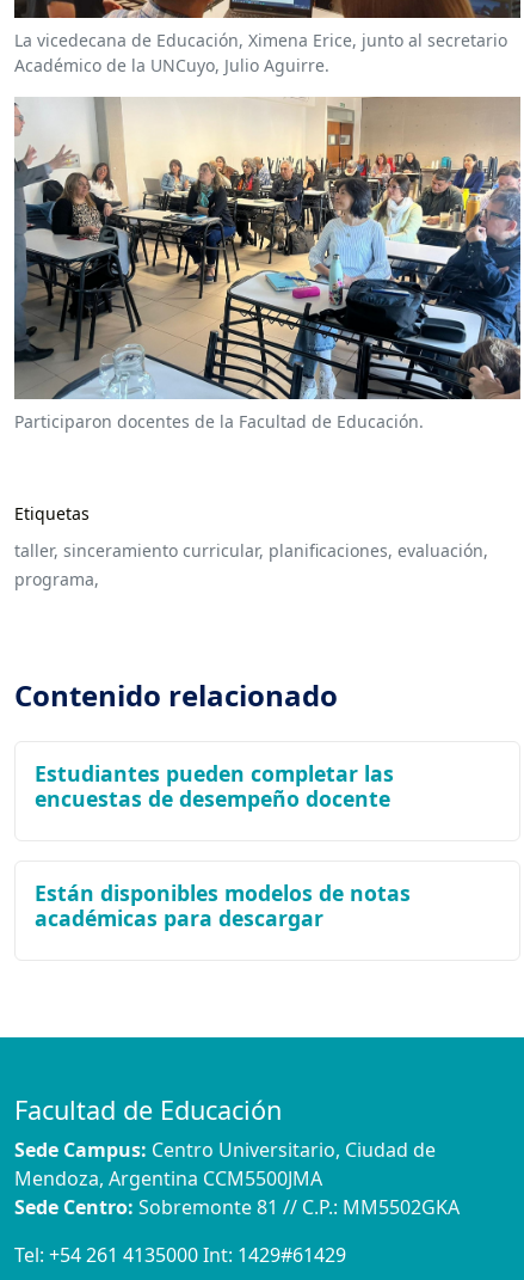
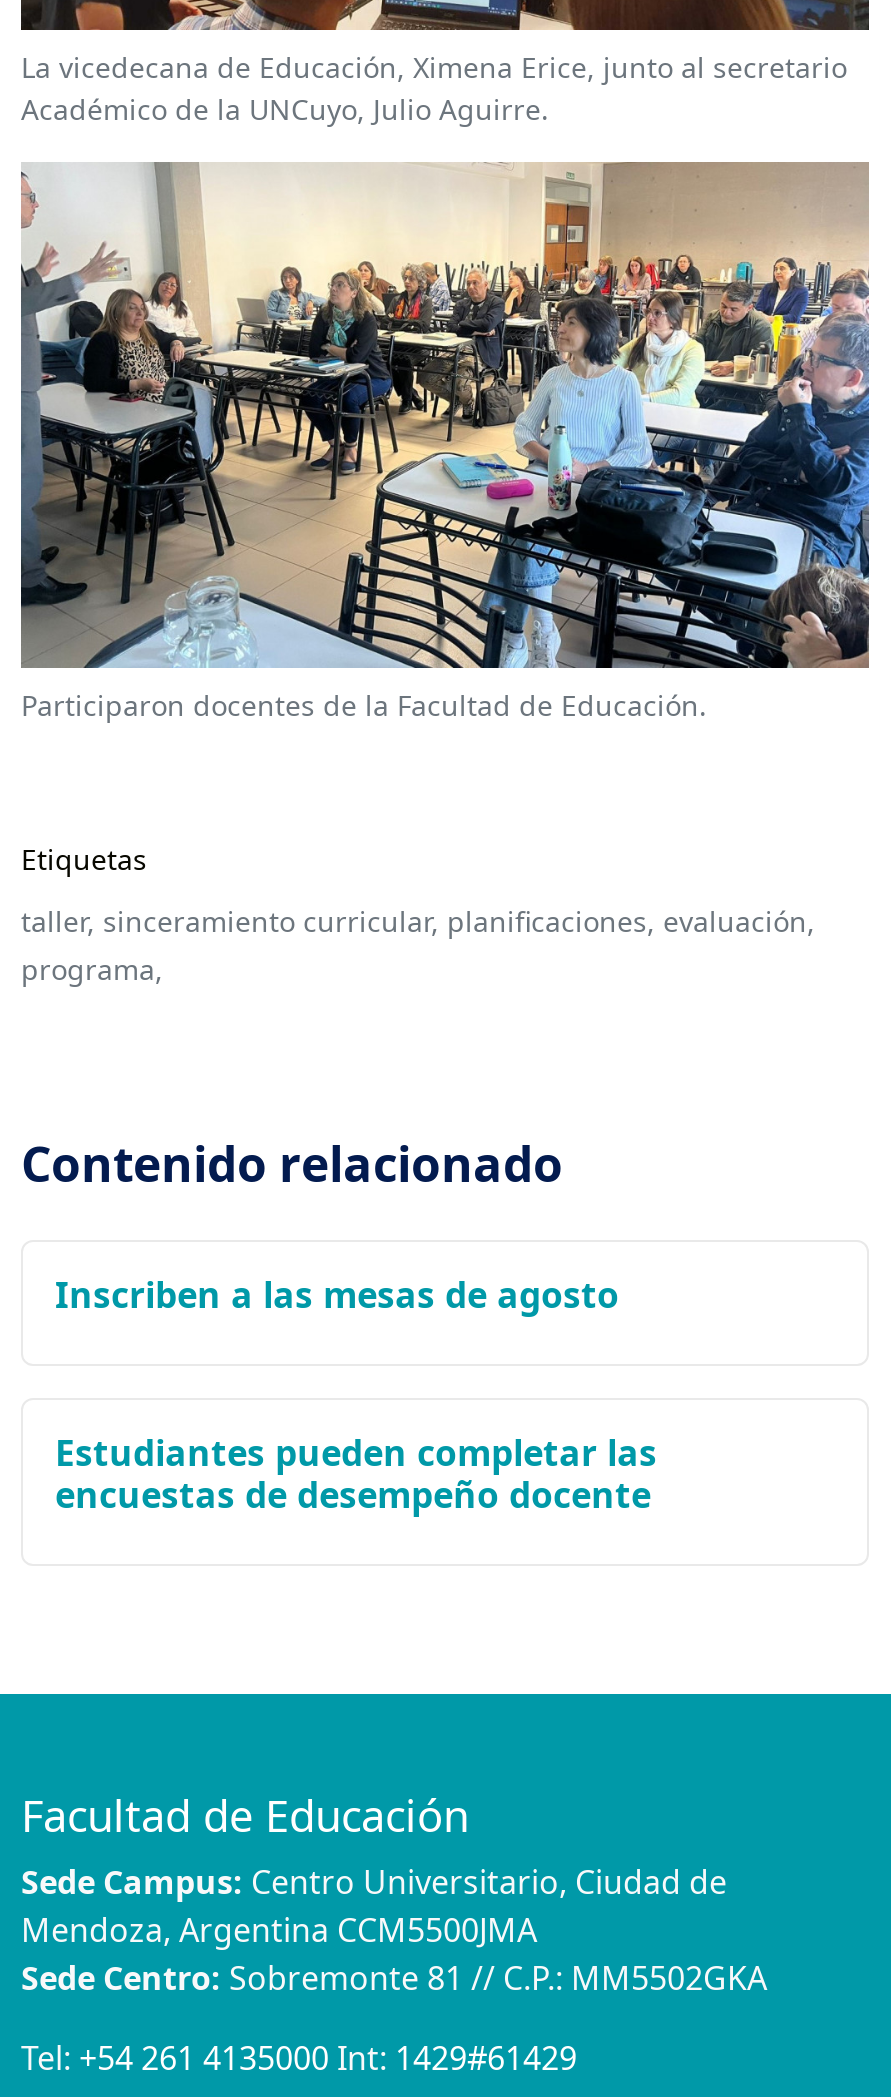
none -> [55,1271,619,1319] Inscriben a las mesas de agosto
moved [35,759,394,813] -> [55,1429,657,1519]: Estudiantes pueden completar las | encuestas de desempeño docente
[35,879,411,933] Están disponibles modelos de notas | académicas para descargar -> none

